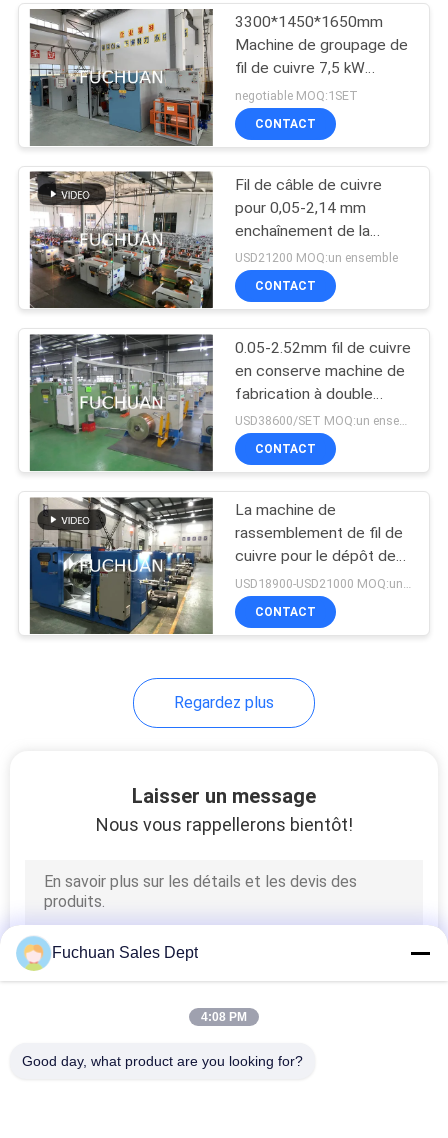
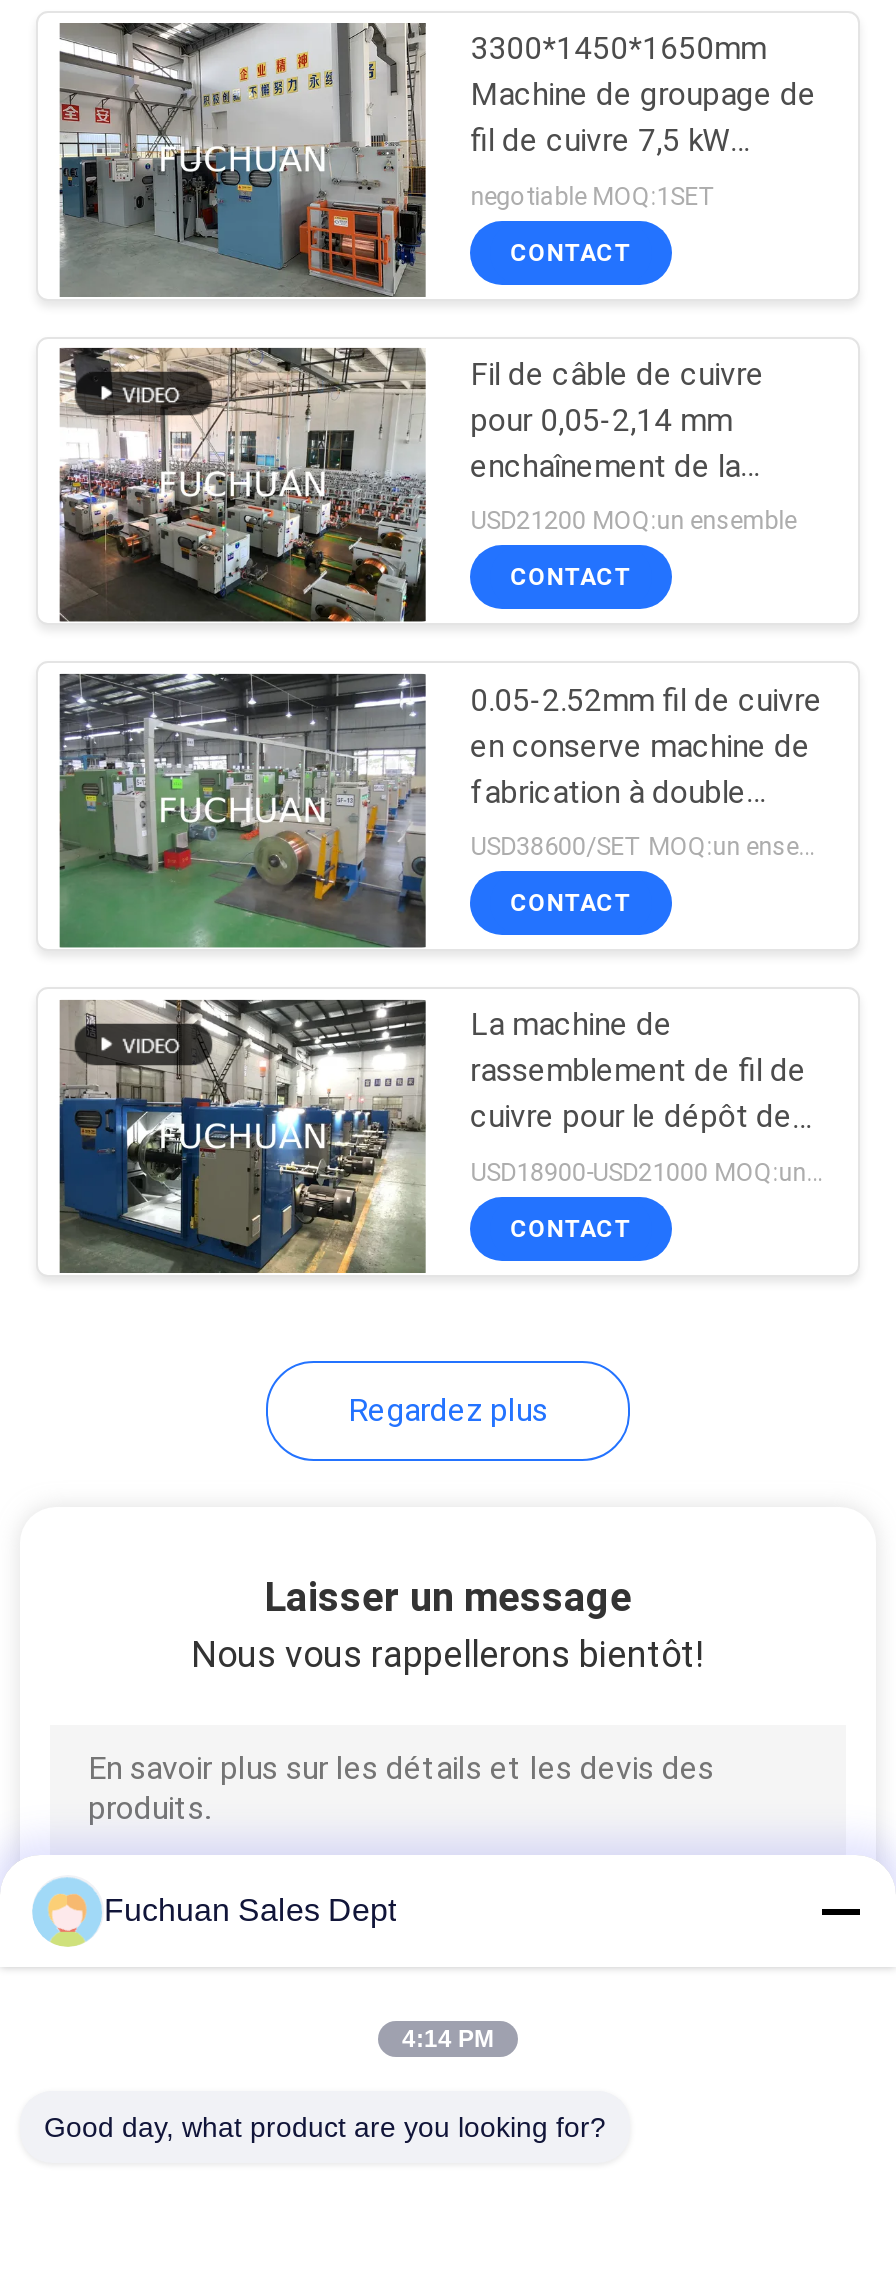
[201,1010,247,1024] 4:08 PM -> [402,2025,494,2053] 4:14 PM

